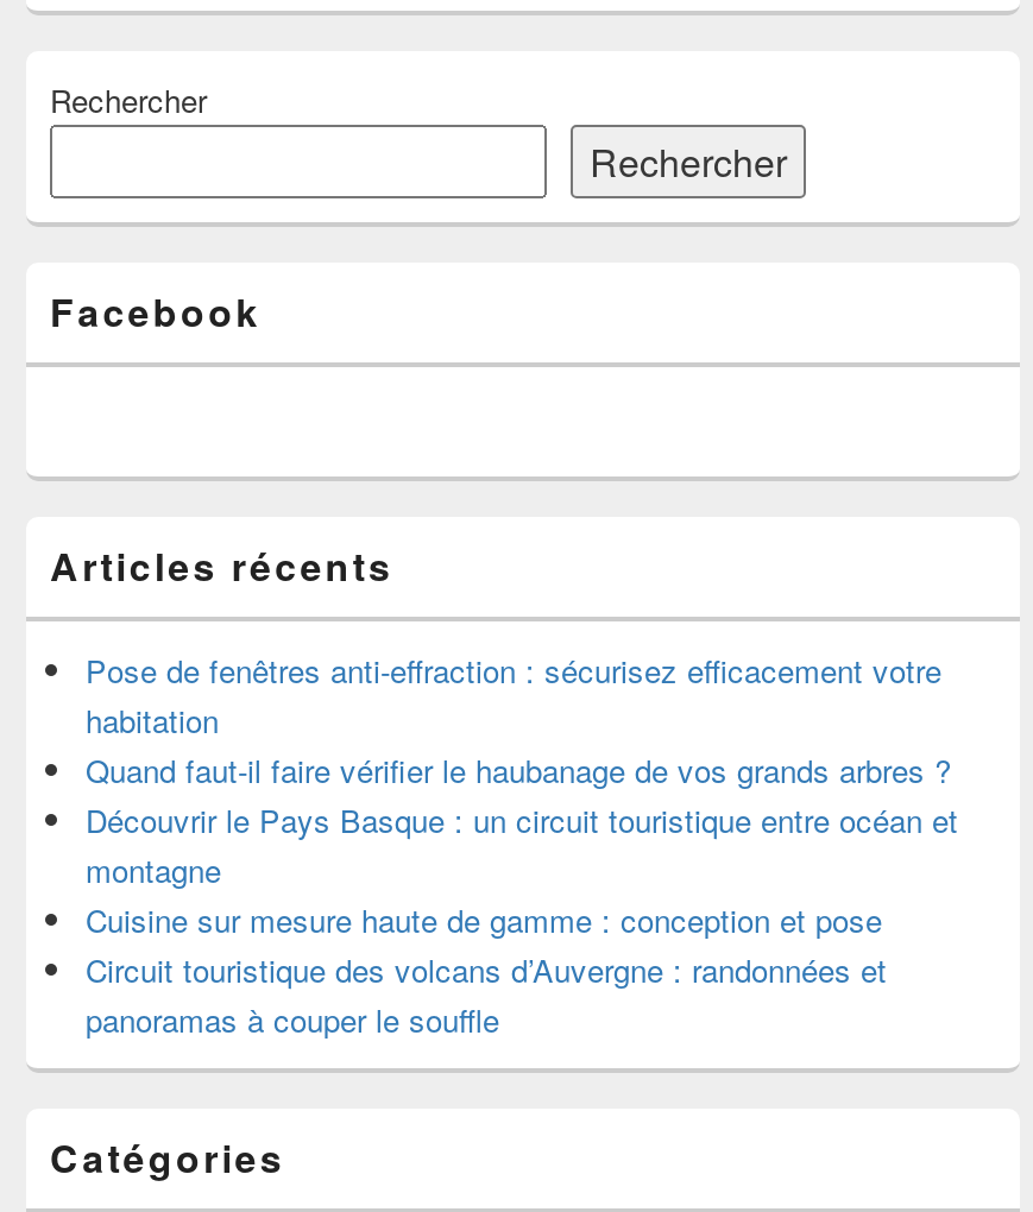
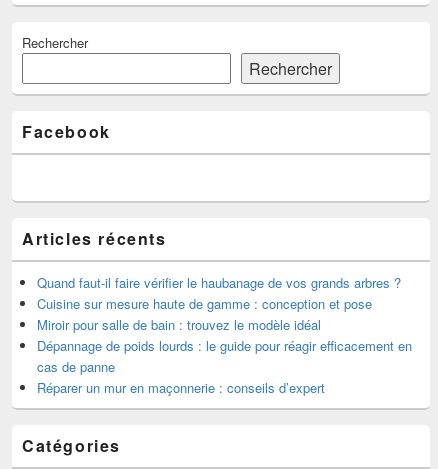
[86,647,941,742] Pose de fenêtres anti-effraction : sécurisez efficacement votre | habitation -> none
[86,796,958,891] Découvrir le Pays Basque : un circuit touristique entre océan et | montagne -> none
moved [86,896,882,941] -> [37,294,372,313]: Cuisine sur mesure haute de gamme : conception et pose
[86,946,887,1041] Circuit touristique des volcans d’Auvergne : randonnées et | panoramas à couper le souffle -> [37,315,412,397] Miroir pour salle de bain : trouvez le modèle idéal | Dépannage de poids lourds : le guide pour réagir efficacement en | cas de panne | Réparer un mur en maçonnerie : conseils d’expert

